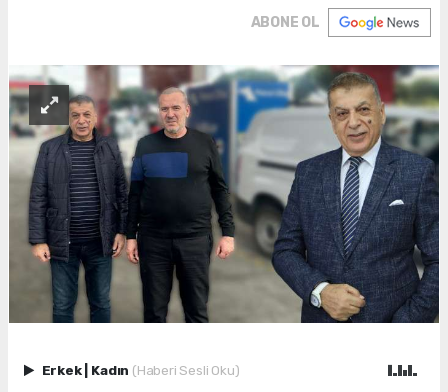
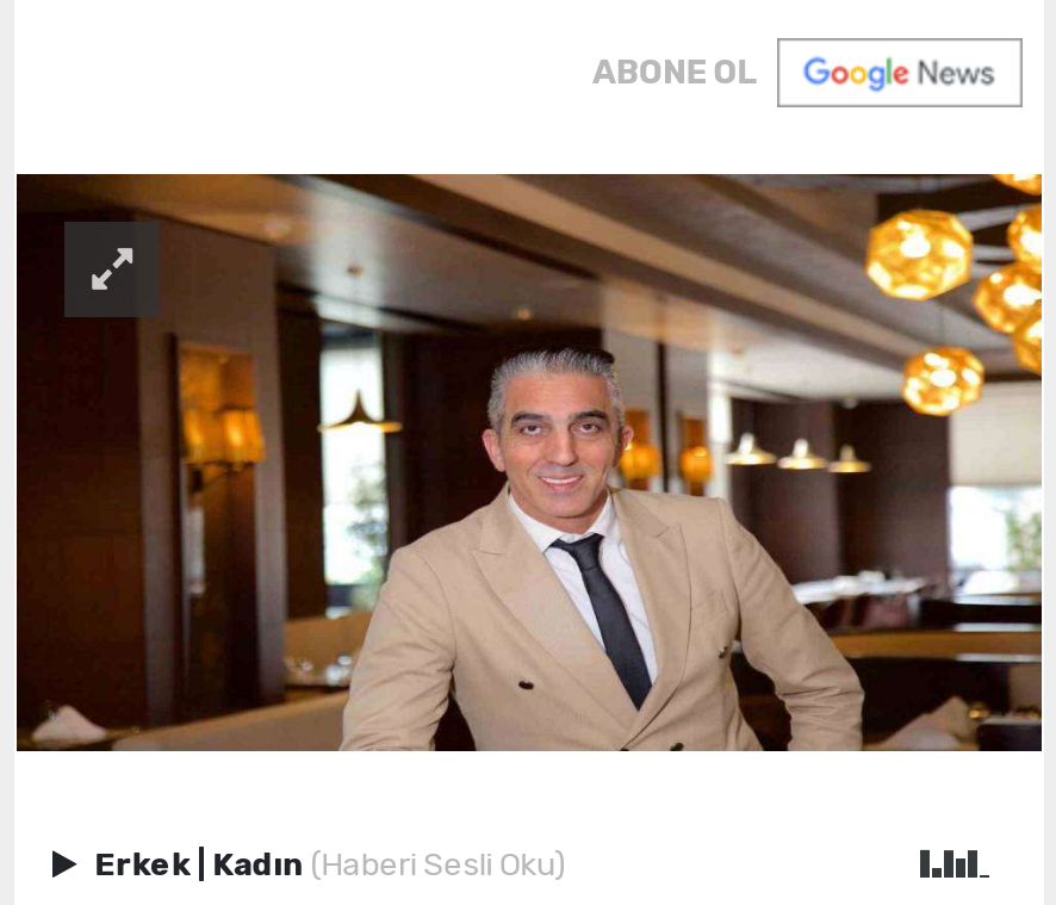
[9,64,440,324] [image] -> [14,172,1044,754] [image]

